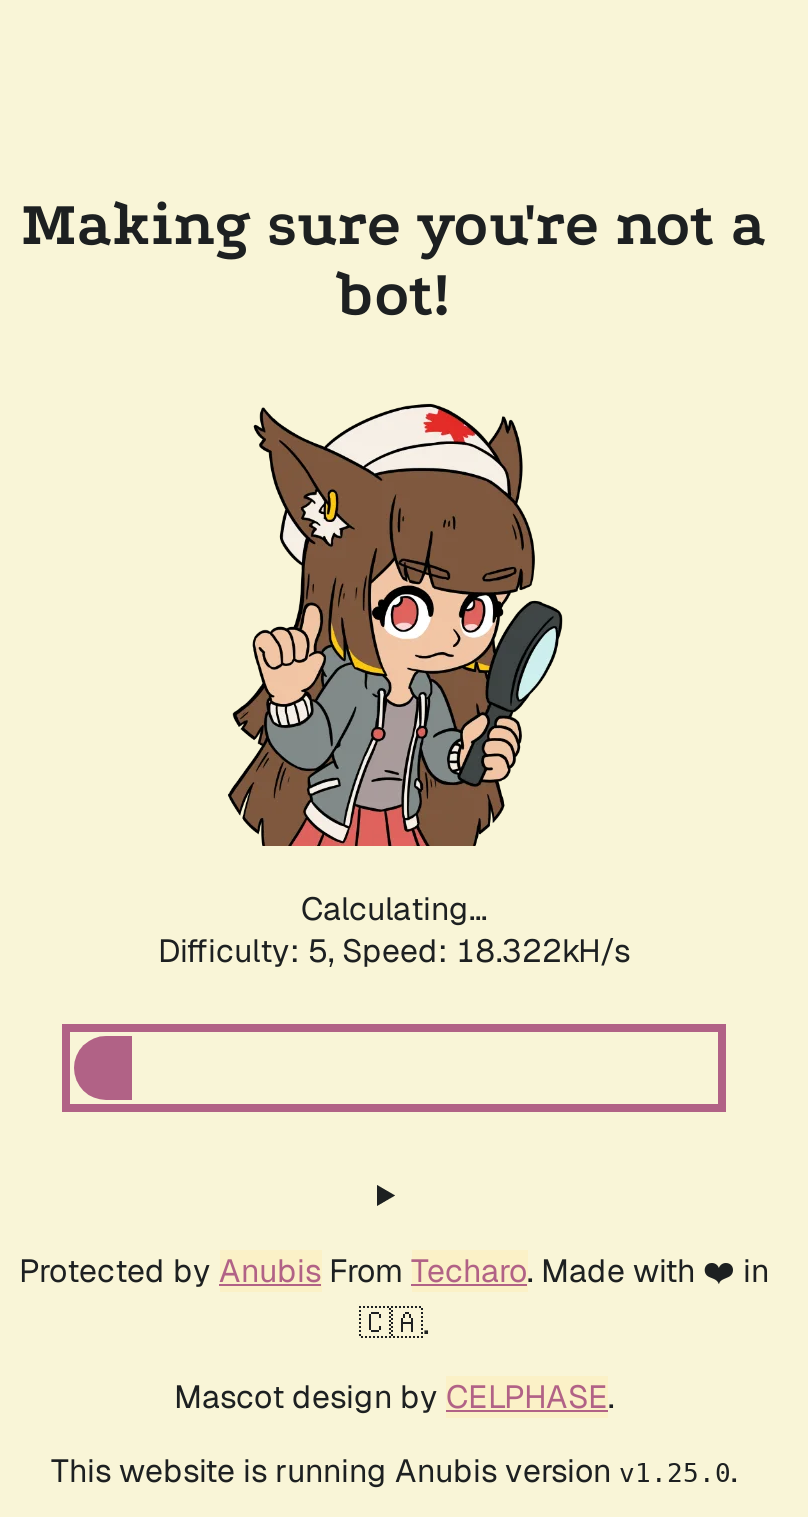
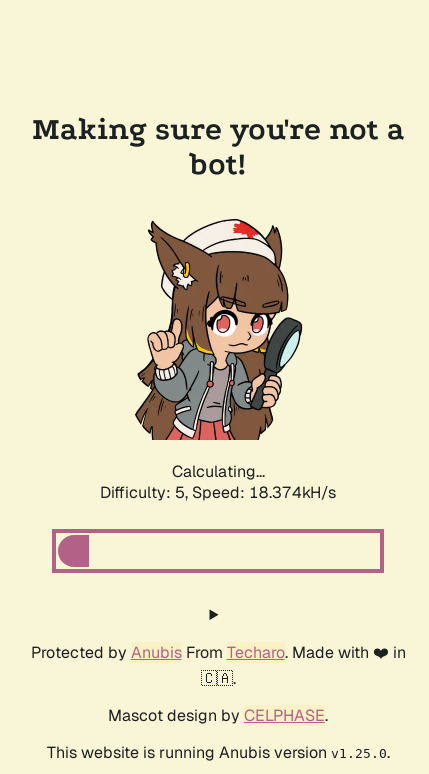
[158,930,630,972] Difficulty: 5, Speed: 18.322kH/s -> [100,482,336,503] Difficulty: 5, Speed: 18.374kH/s

